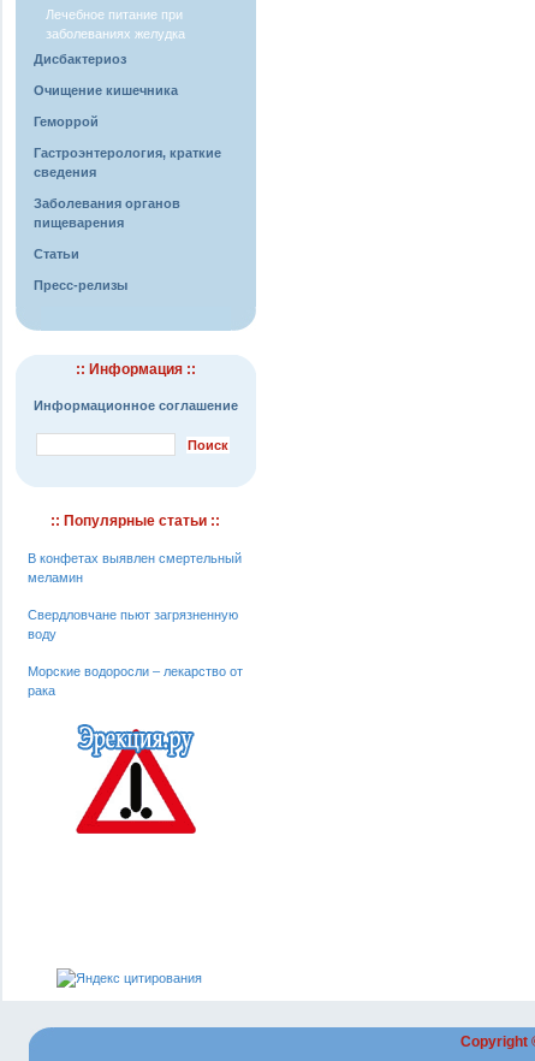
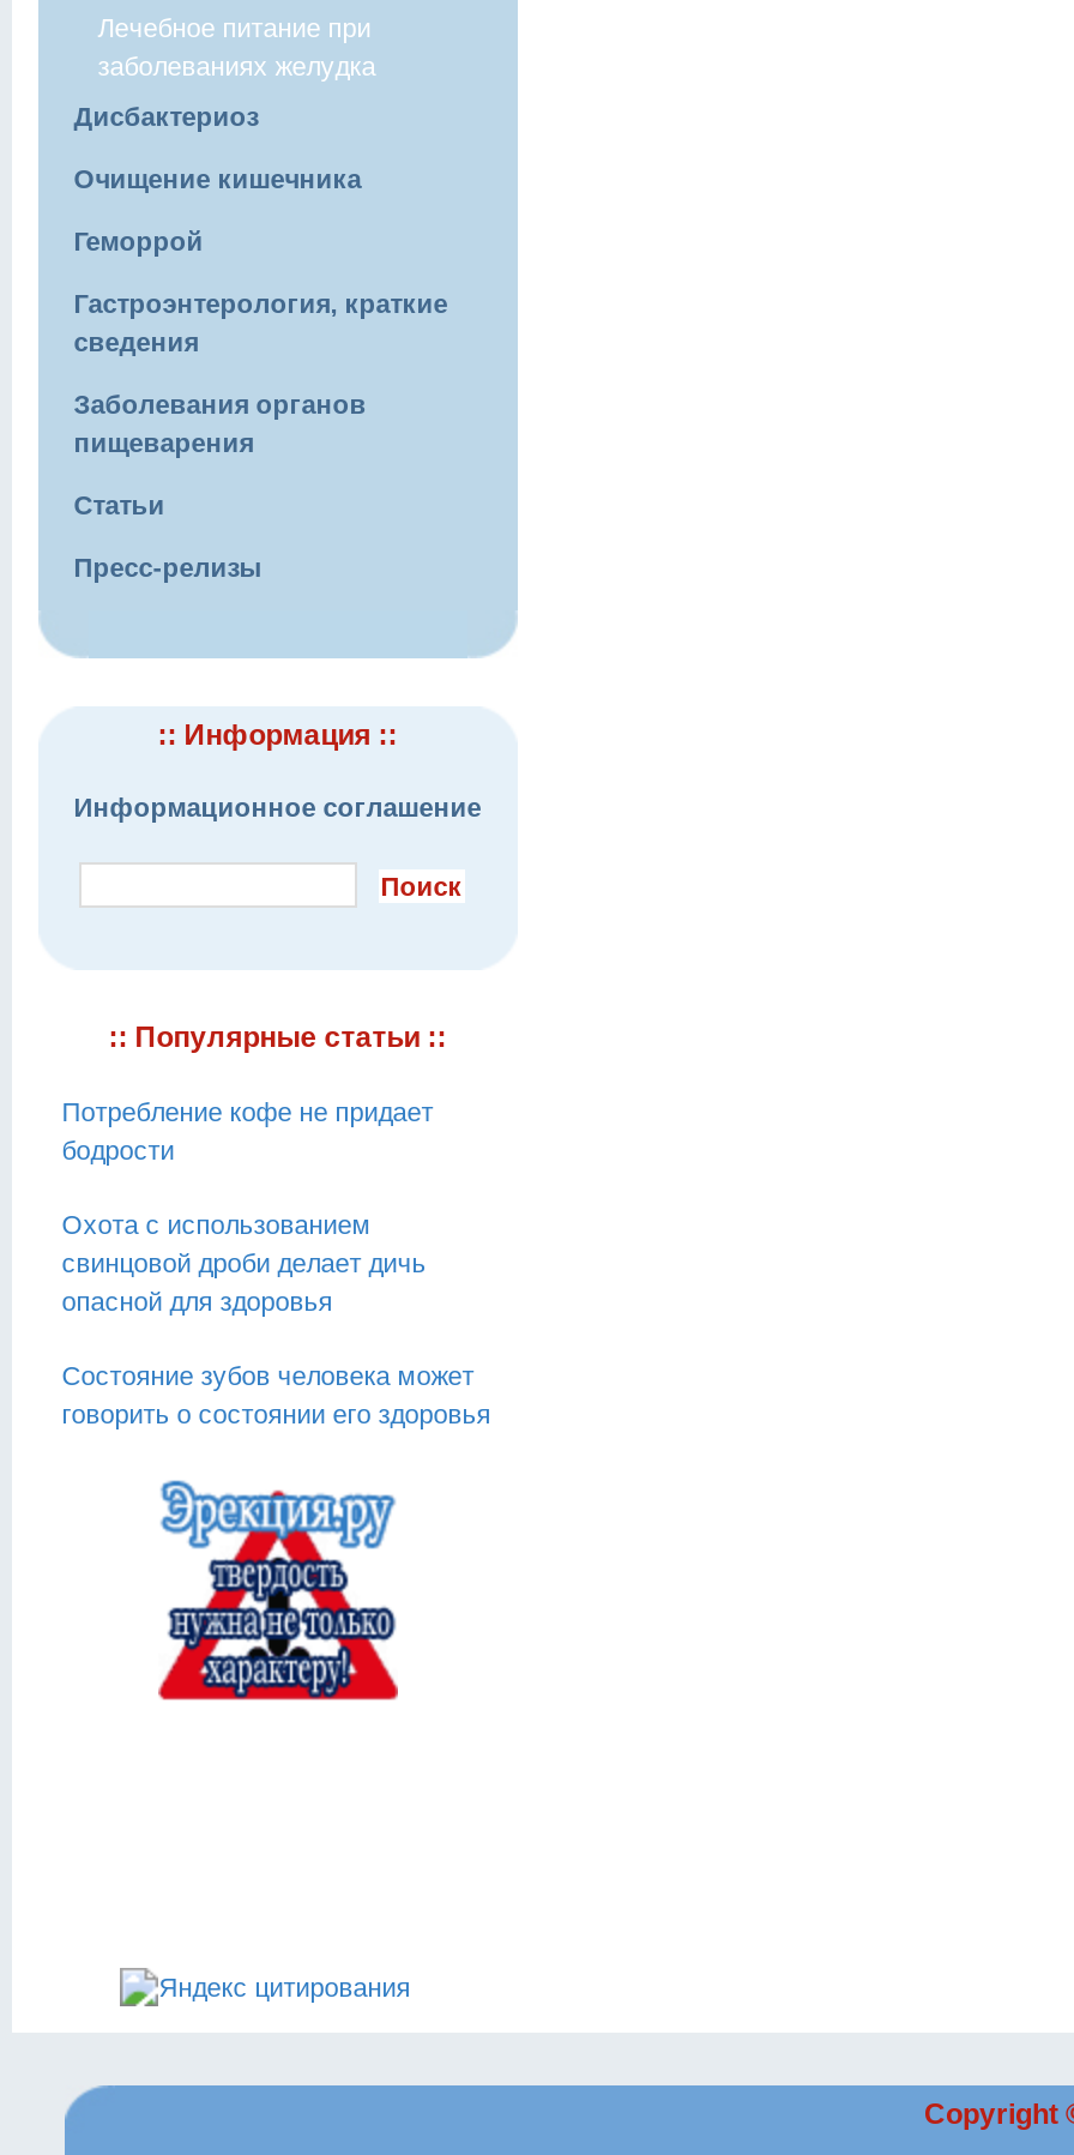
[27,551,241,585] В конфетах выявлен смертельный | меламин -> [62,1097,433,1164] Потребление кофе не придает | бодрости
[27,607,238,641] Свердловчане пьют загрязненную | воду -> [62,1210,426,1316] Охота с использованием | свинцовой дроби делает дичь | опасной для здоровья
[27,664,243,698] Морские водоросли – лекарство от | рака -> [62,1361,491,1428] Состояние зубов человека может | говорить о состоянии его здоровья
[88,761,183,835] [image] -> [165,1555,398,1702] [image]

